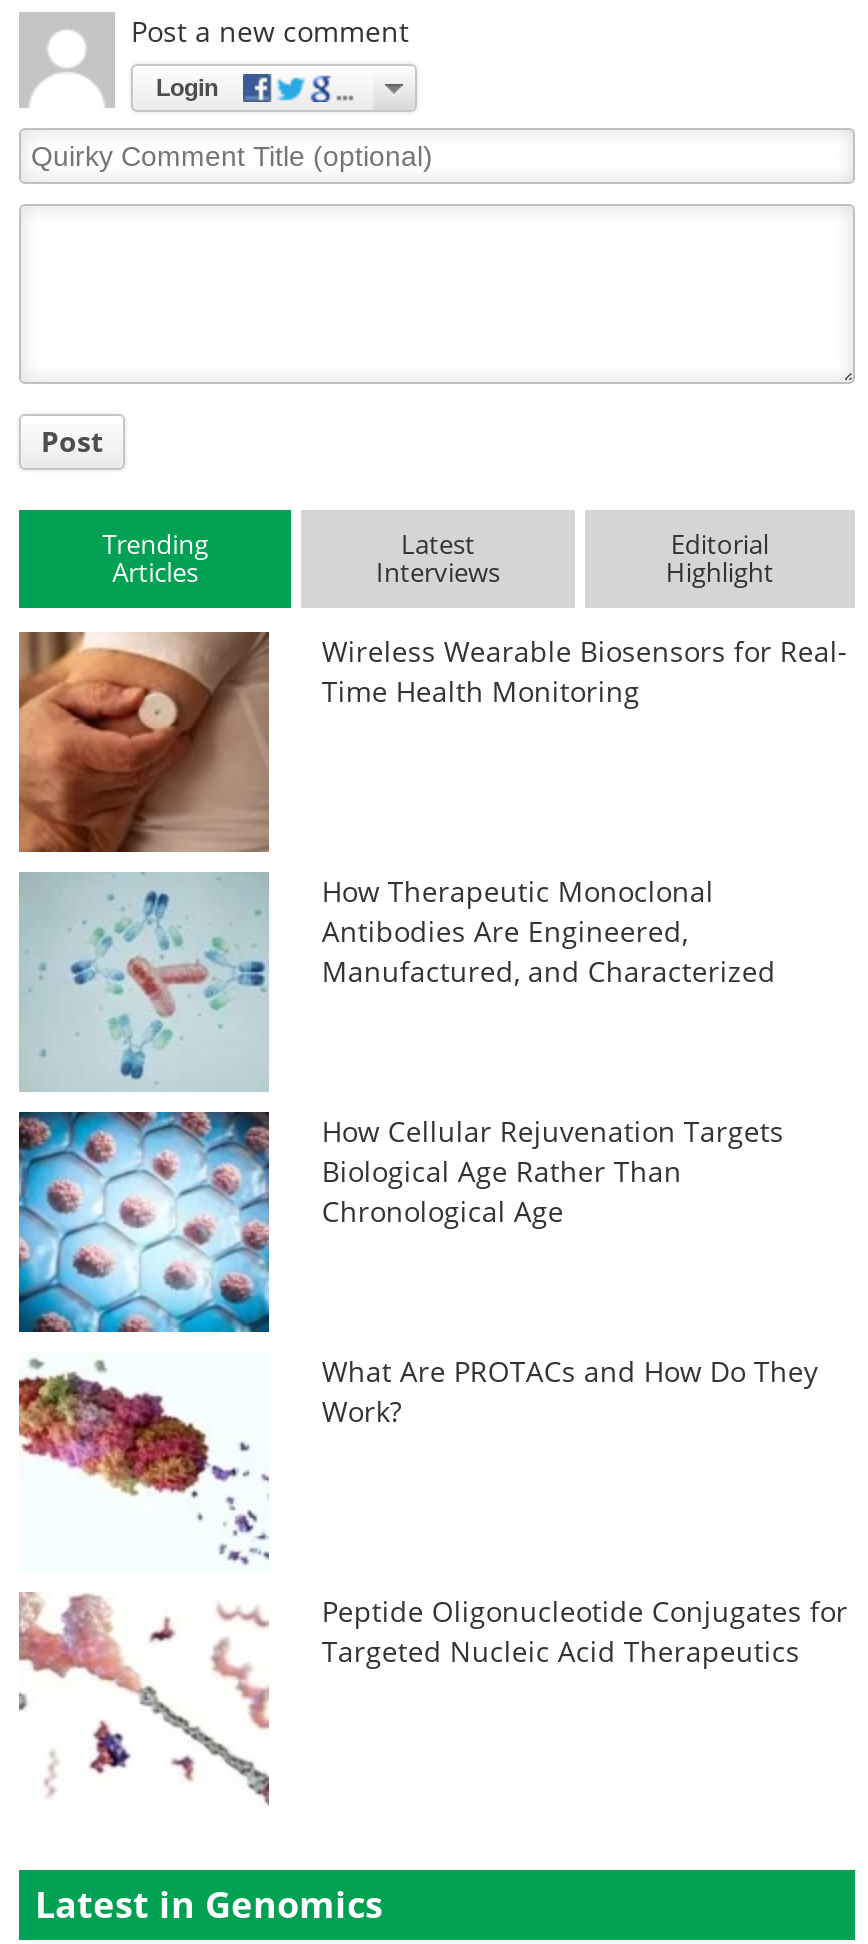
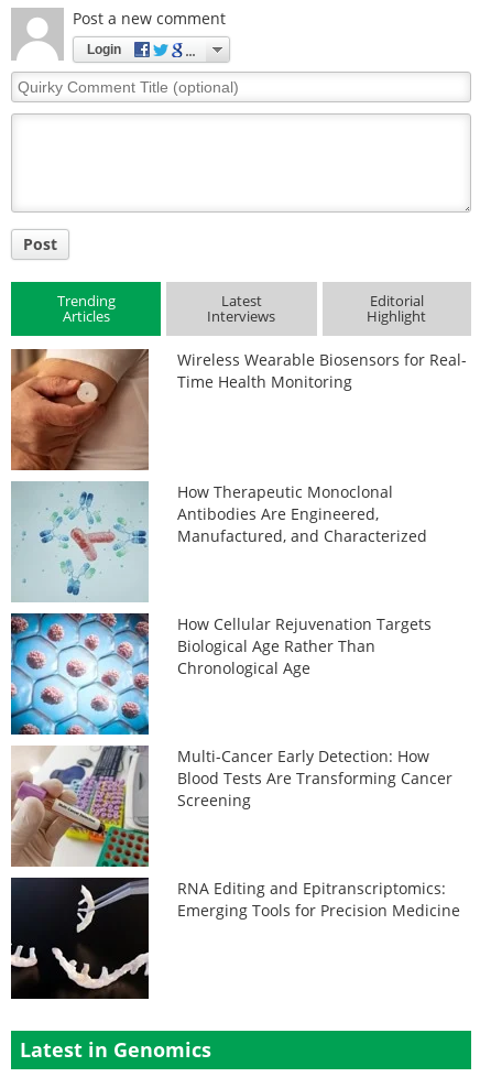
[17,1352,818,1572] [image] | What Are PROTACs and How Do They | Work? -> [10,744,453,868] [image] | Multi-Cancer Early Detection: How | Blood Tests Are Transforming Cancer | Screening
[19,1592,848,1812] [image] | Peptide Oligonucleotide Conjugates for | Targeted Nucleic Acid Therapeutics -> [10,877,461,1000] [image] | RNA Editing and Epitranscriptomics: | Emerging Tools for Precision Medicine

